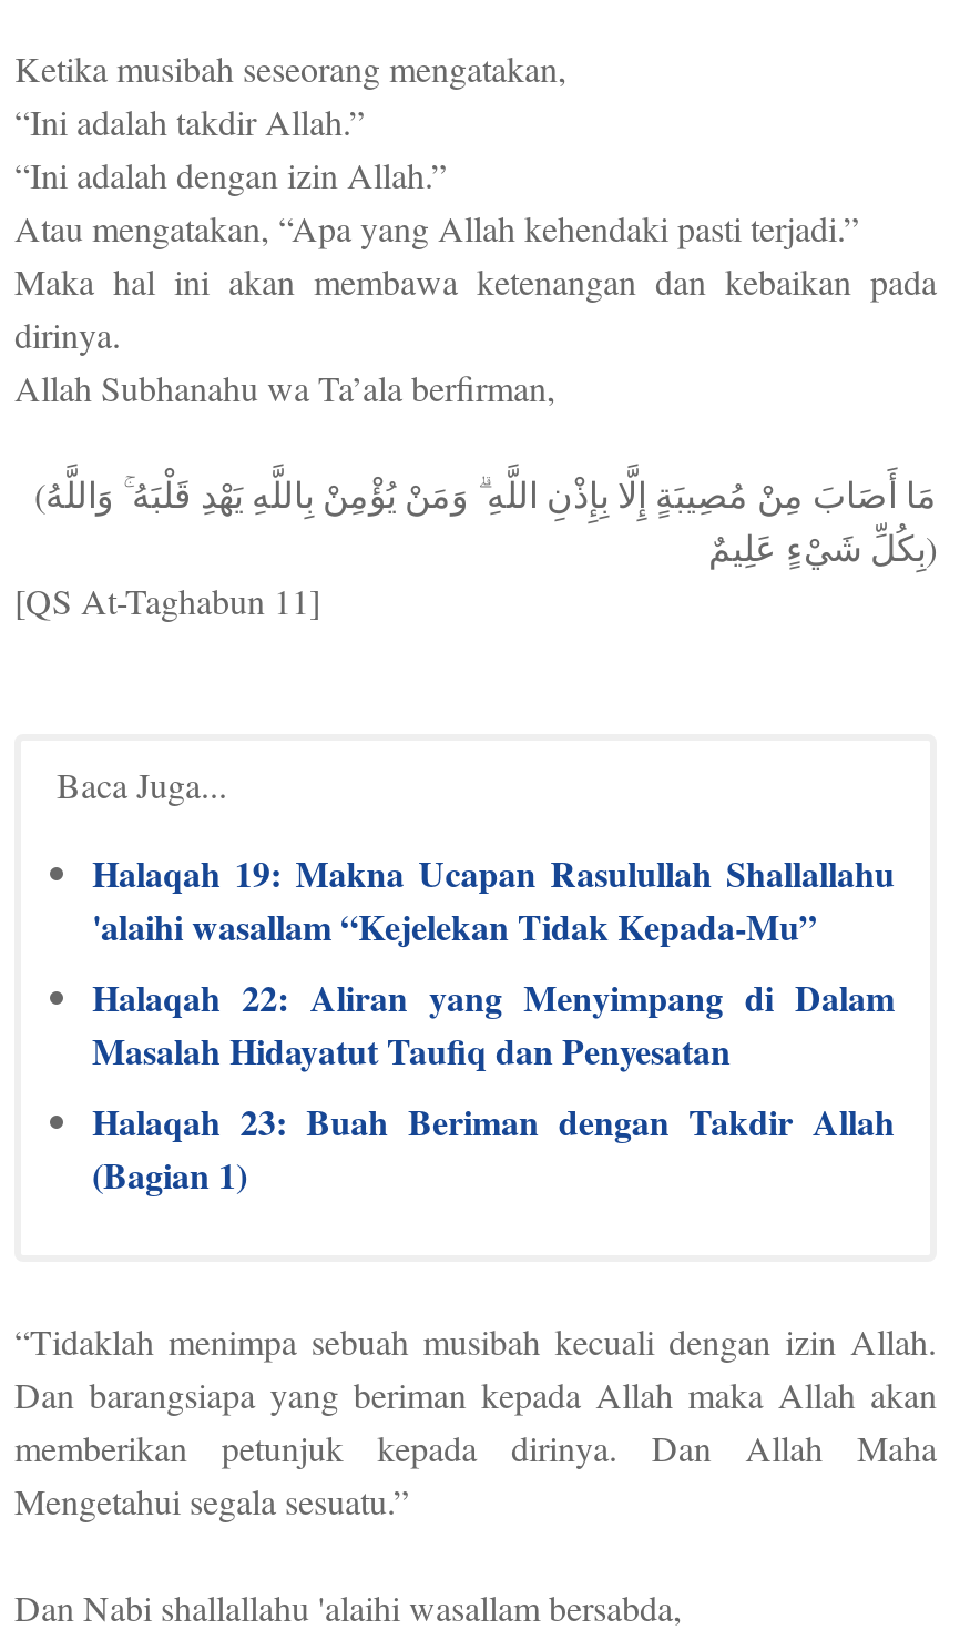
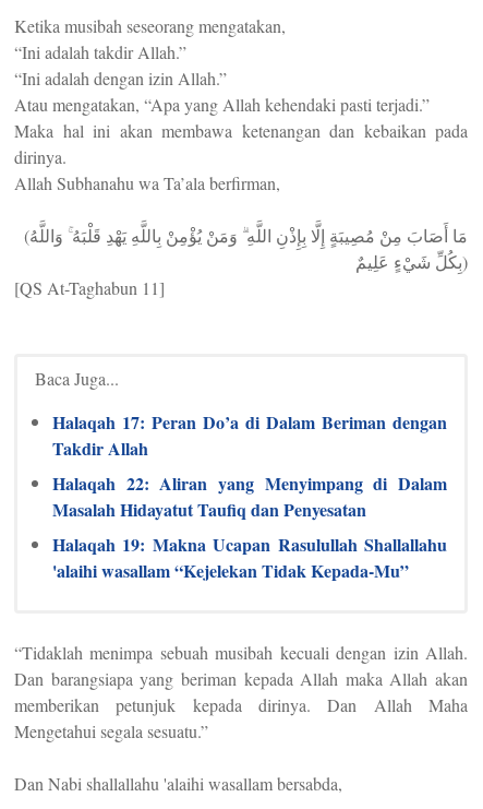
none -> [52,409,447,461] Halaqah 17: Peran Do’a di Dalam Beriman dengan | Takdir Allah
moved [92,847,895,951] -> [52,532,447,583]: Halaqah 19: Makna Ucapan Rasulullah Shallallahu | 'alaihi wasallam “Kejelekan Tidak Kepada-Mu”
[92,1096,895,1200] Halaqah 23: Buah Beriman dengan Takdir Allah | (Bagian 1) -> none

